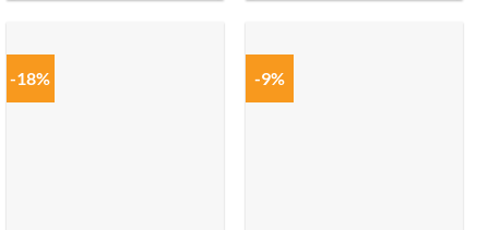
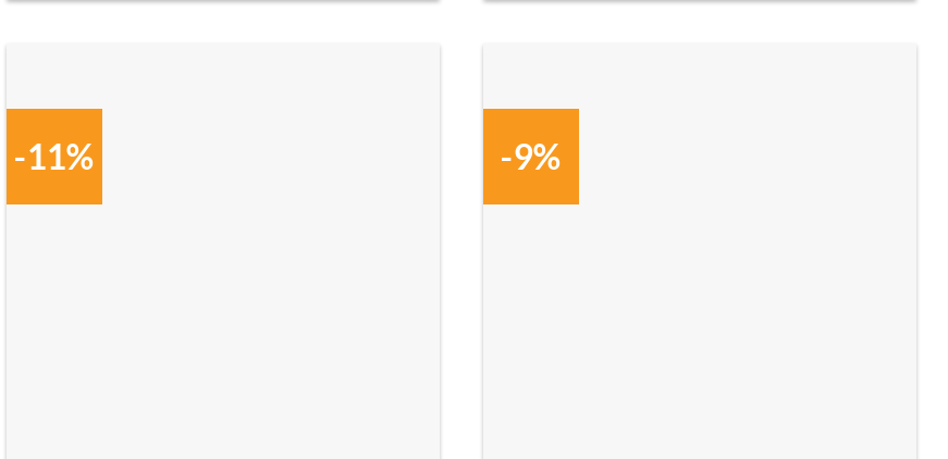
[10,68,51,88] -18% -> [14,135,94,176] -11%

